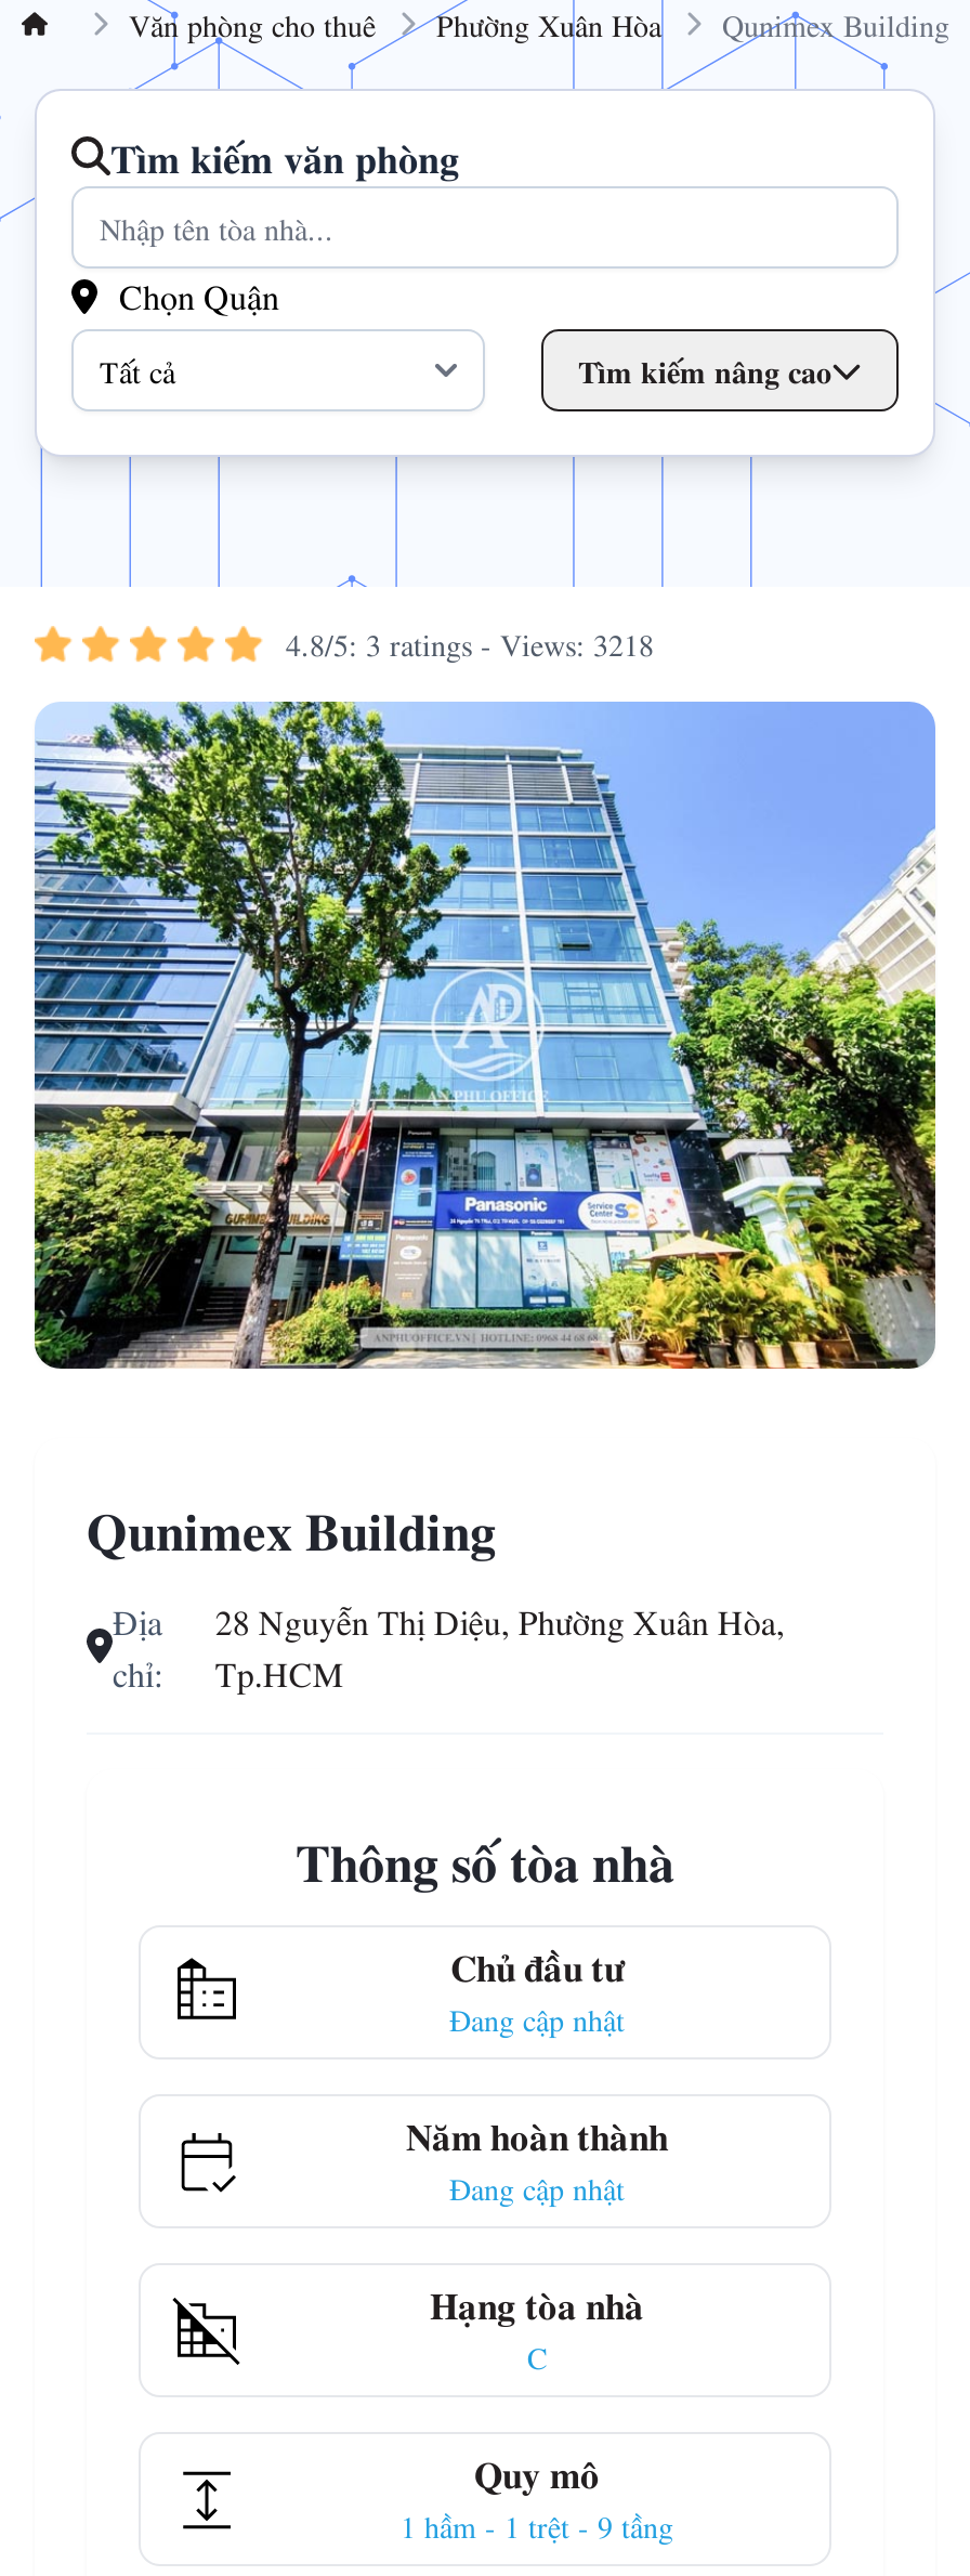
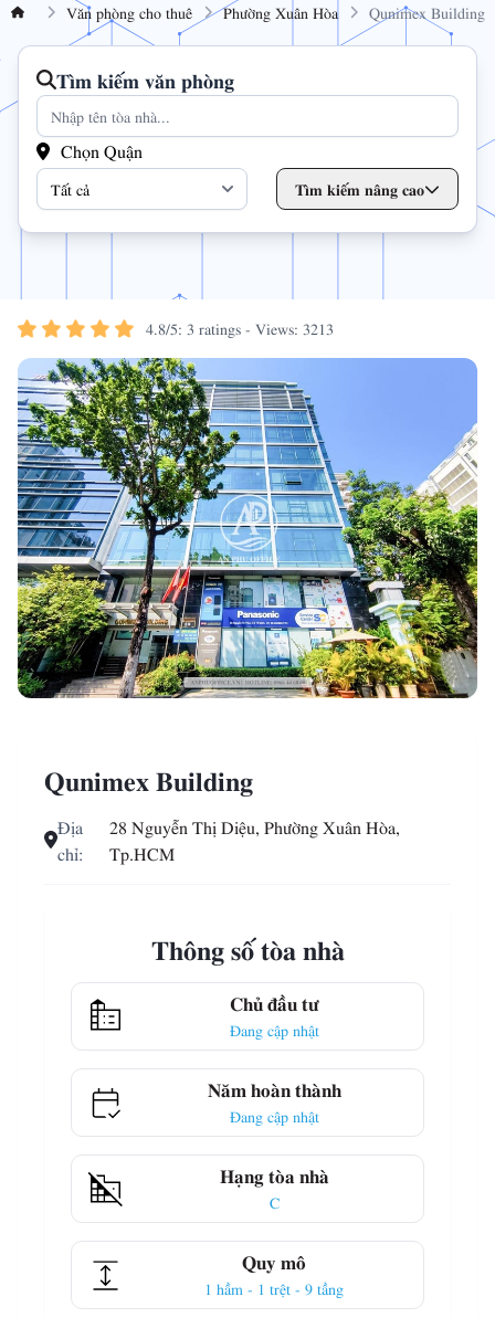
[286,624,654,663] 4.8/5: 3 ratings - Views: 3218 -> [146,318,334,338] 4.8/5: 3 ratings - Views: 3213

